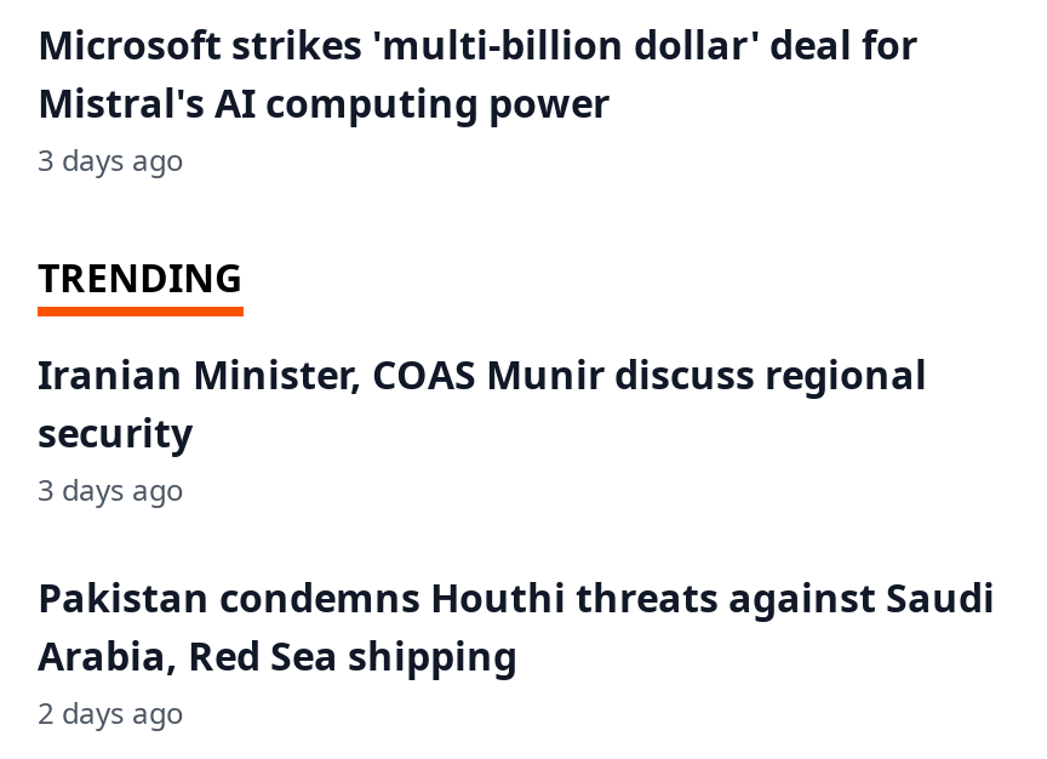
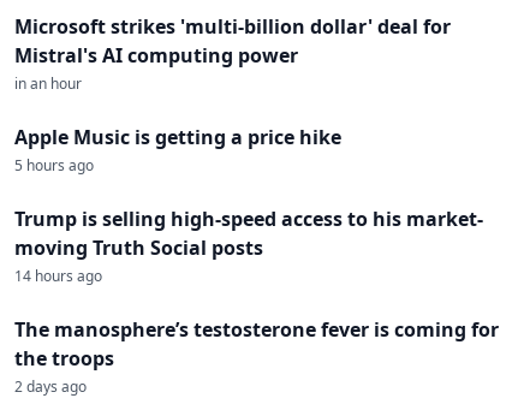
[38,140,183,181] 3 days ago -> [14,74,82,94] in an hour
[38,251,244,305] TRENDING -> [14,124,341,176] Apple Music is getting a price hike | 5 hours ago
[38,348,927,511] Iranian Minister, COAS Munir discuss regional | security | 3 days ago -> [14,206,483,286] Trump is selling high-speed access to his market- | moving Truth Social posts | 14 hours ago
[38,572,995,683] Pakistan condemns Houthi threats against Saudi | Arabia, Red Sea shipping -> [14,316,499,372] The manosphere’s testosterone fever is coming for | the troops

